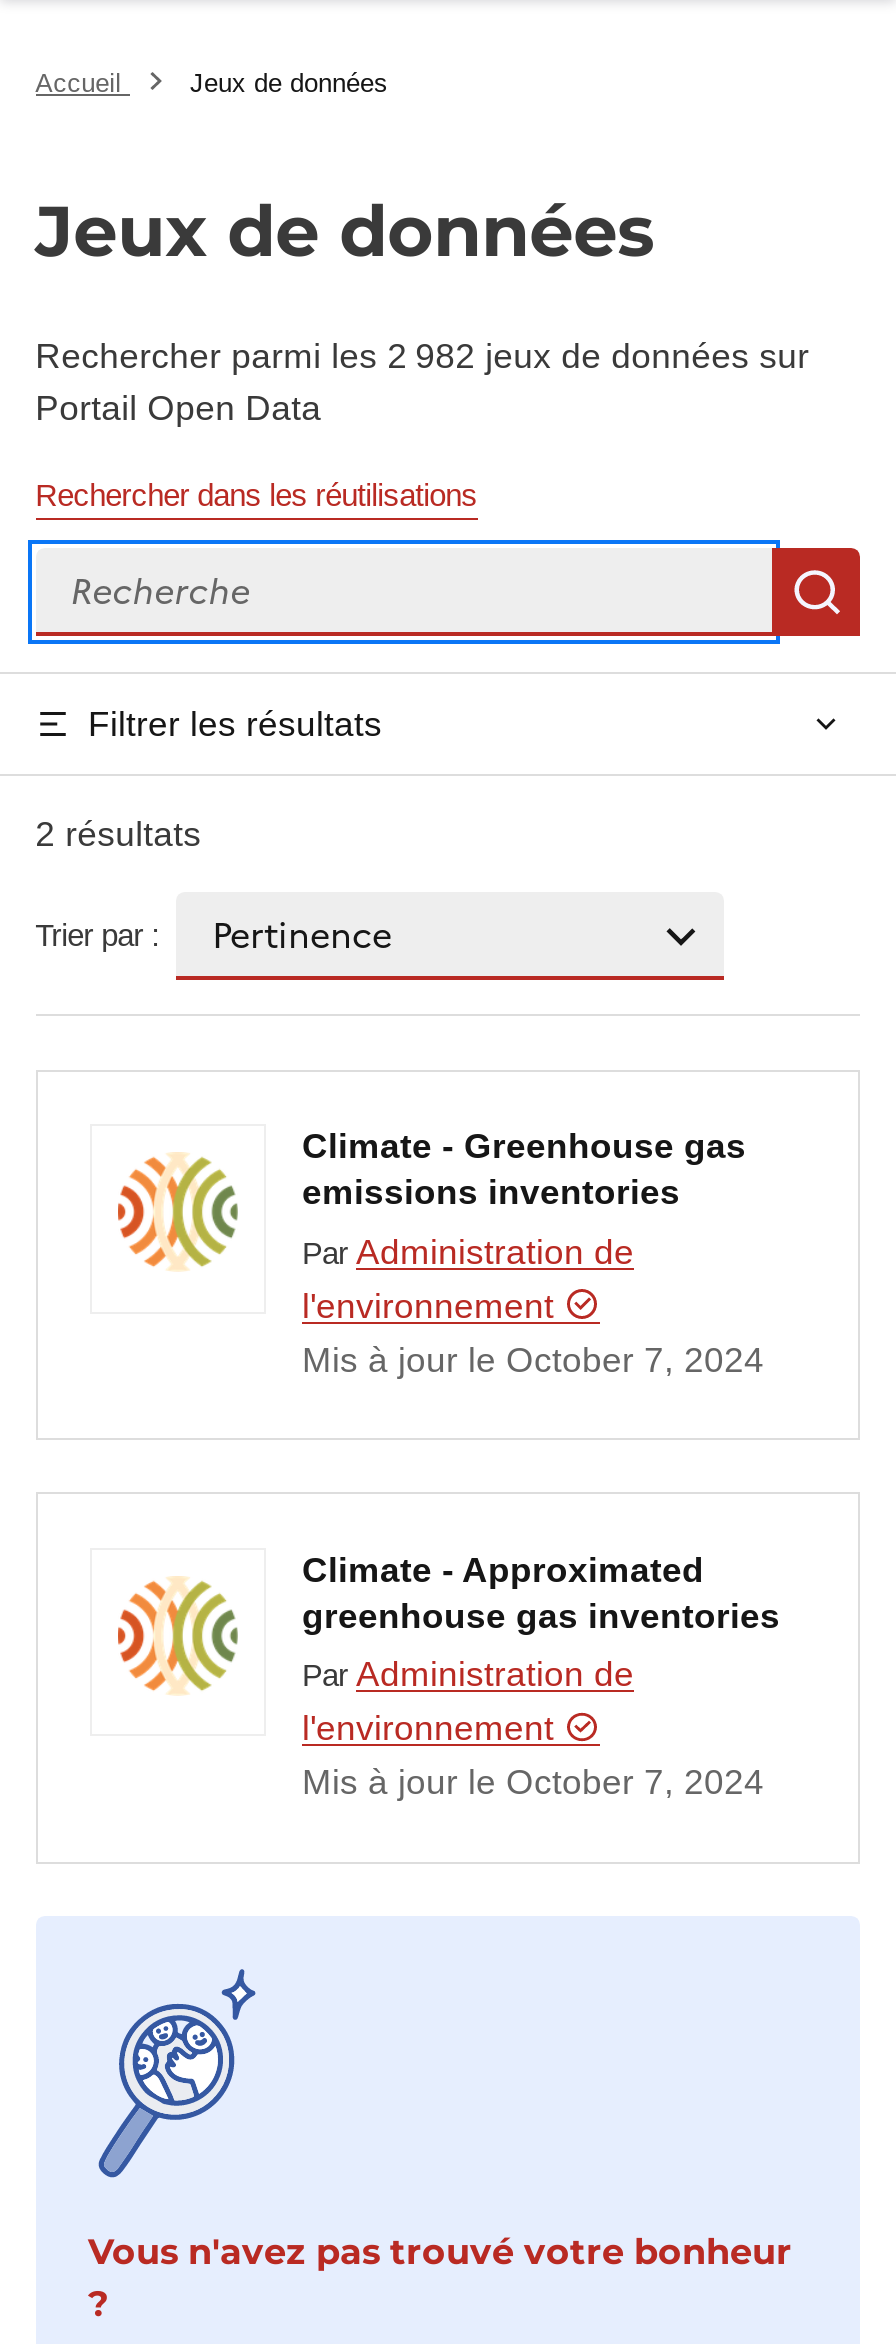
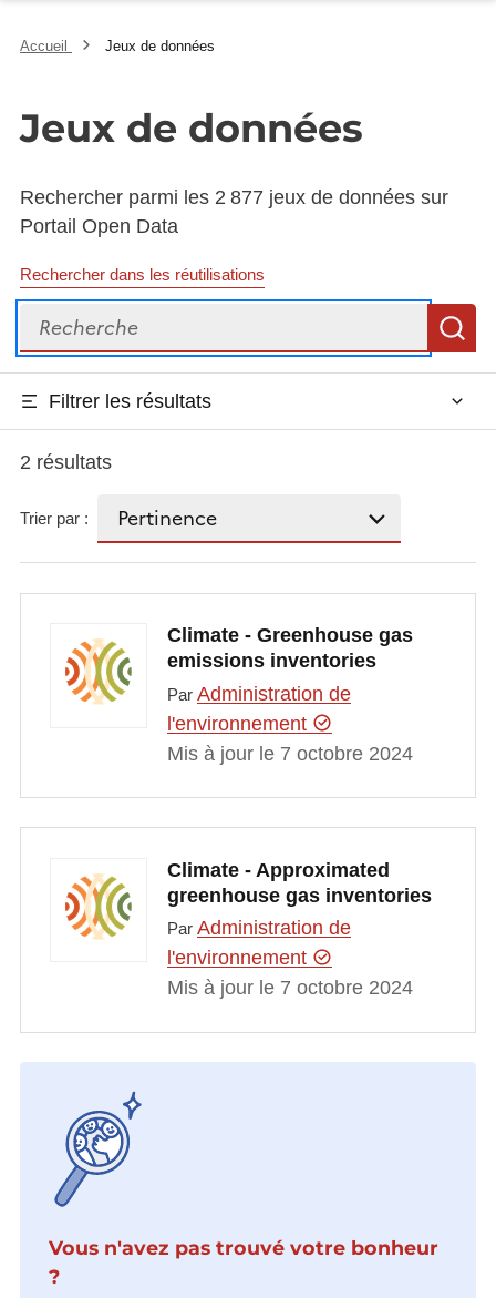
[35,337,809,377] Rechercher parmi les 2 982 jeux de données sur -> [19,187,448,209] Rechercher parmi les 2 877 jeux de données sur
[302,1339,764,1379] Mis à jour le October 7, 2024 -> [167,742,413,764] Mis à jour le 7 octobre 2024
[302,1762,764,1802] Mis à jour le October 7, 2024 -> [167,977,413,999] Mis à jour le 7 octobre 2024

